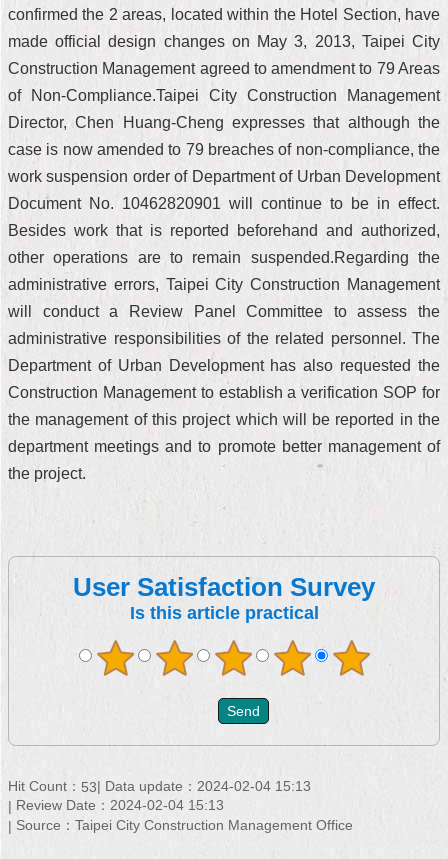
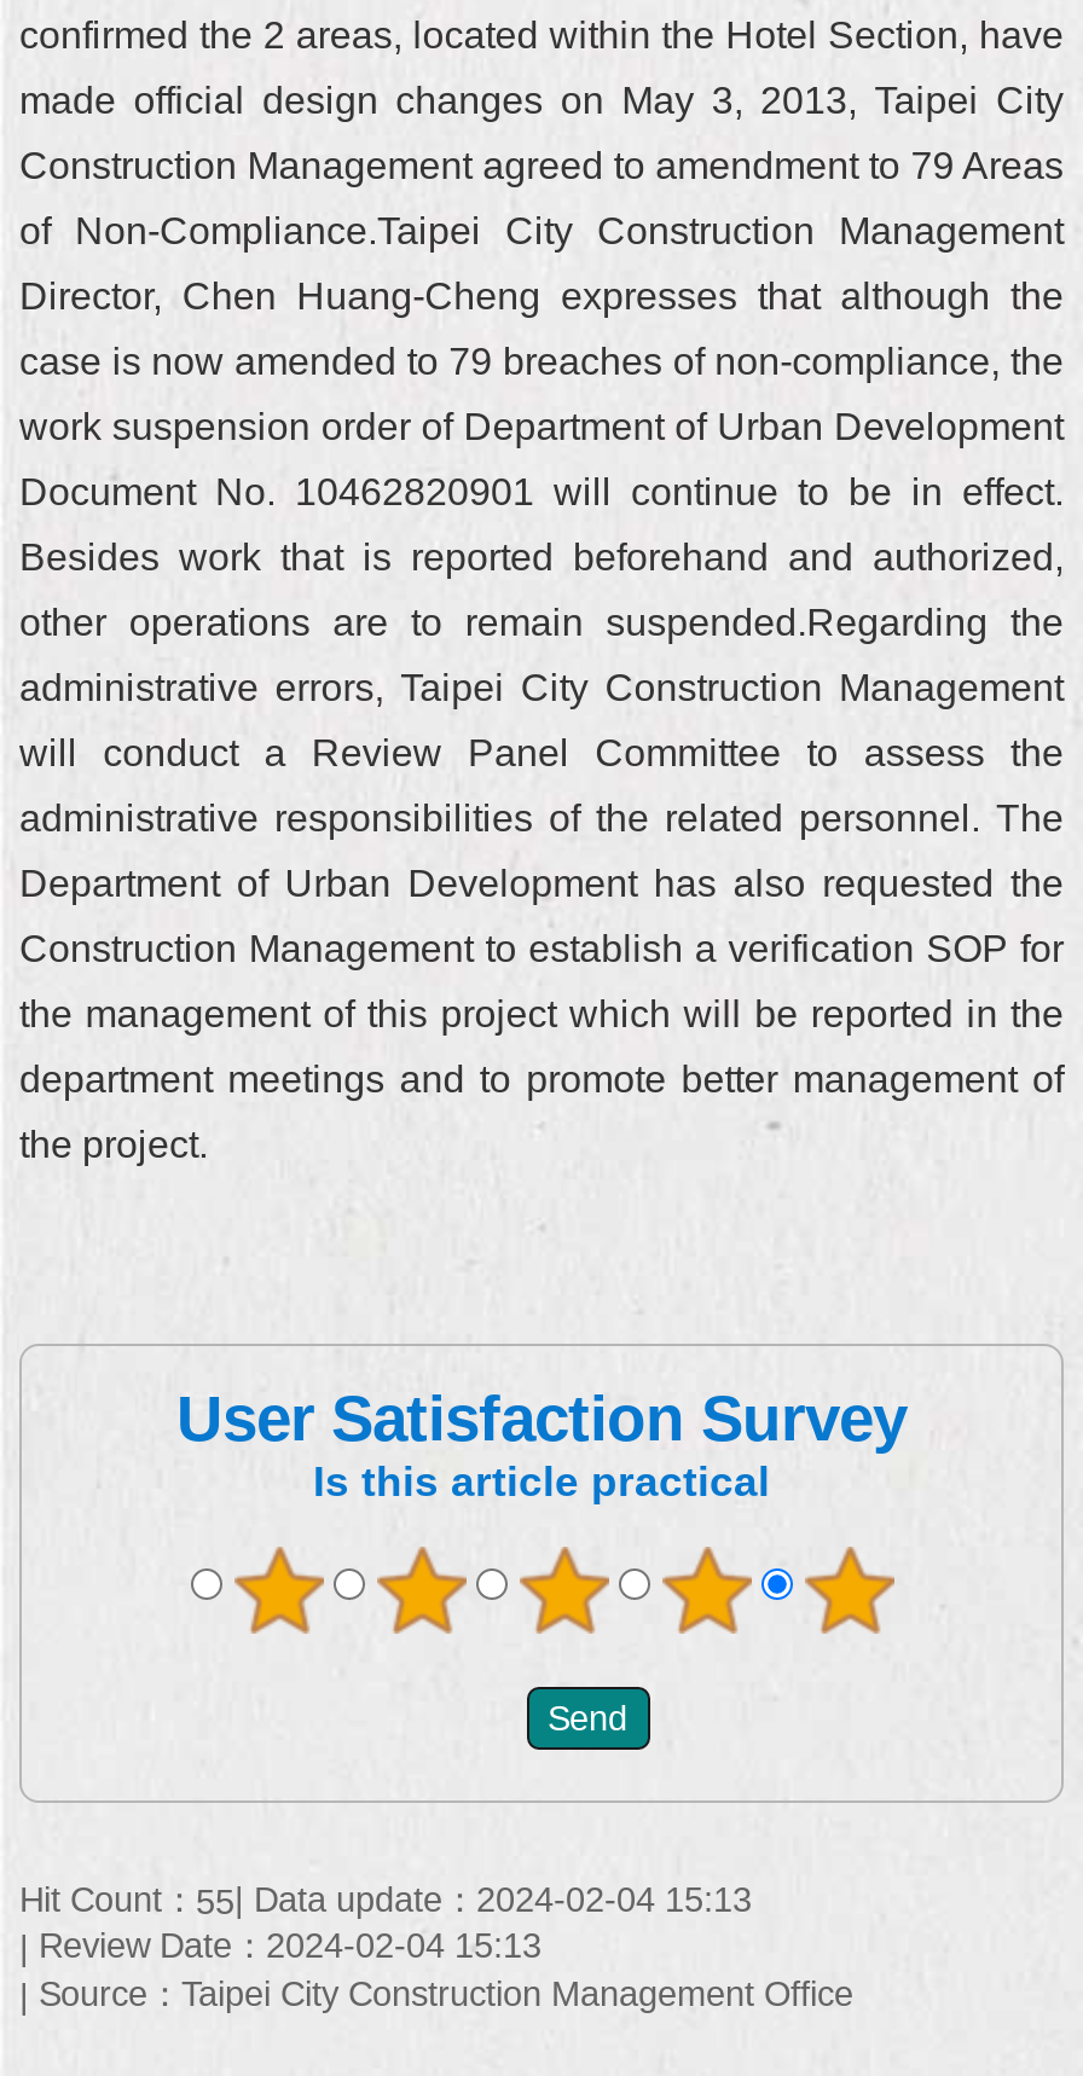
[8,778,311,795] Hit Count：53 Data update：2024-02-04 15:13 -> [19,1880,752,1921] Hit Count：55 Data update：2024-02-04 15:13

